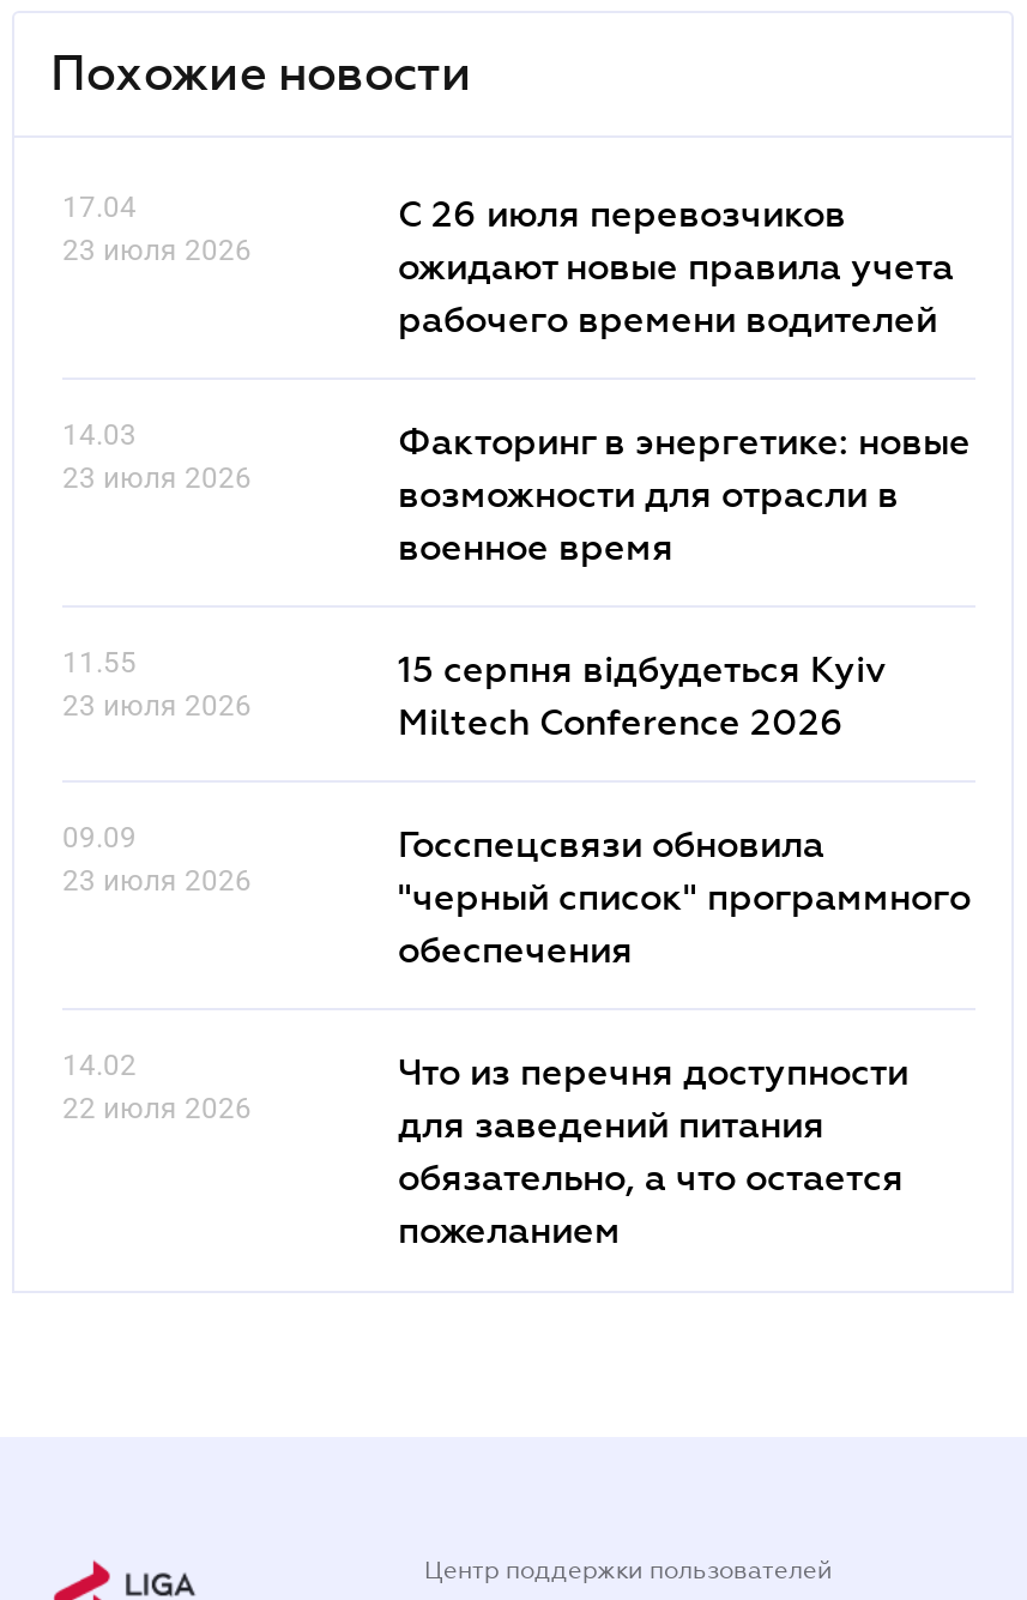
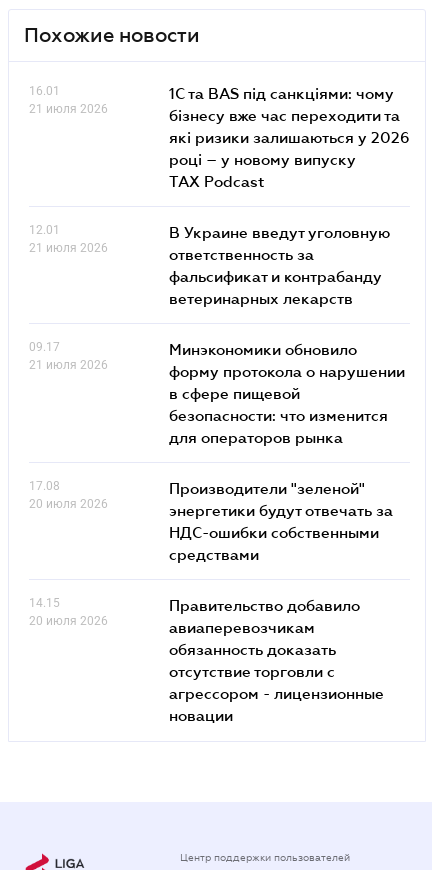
[62,190,252,267] 17.04 | 23 июля 2026 -> [29,84,108,116] 16.01 | 21 июля 2026
[398,190,954,338] С 26 июля перевозчиков | ожидают новые правила учета | рабочего времени водителей -> [169,84,410,190] 1С та BAS під санкціями: чому | бізнесу вже час переходити та | які ризики залишаються у 2026 | році – у новому випуску | TAX Podcast
[62,418,252,494] 14.03 | 23 июля 2026 -> [29,223,108,255] 12.01 | 21 июля 2026
[398,418,971,566] Факторинг в энергетике: новые | возможности для отрасли в | военное время -> [169,223,390,307] В Украине введут уголовную | ответственность за | фальсификат и контрабанду | ветеринарных лекарств
[62,645,252,722] 11.55 | 23 июля 2026 -> [29,340,108,372] 09.17 | 21 июля 2026
[398,645,887,741] 15 серпня відбудеться Kyiv | Miltech Conference 2026 -> [169,340,405,446] Минэкономики обновило | форму протокола о нарушении | в сфере пищевой | безопасности: что изменится | для операторов рынка
[62,820,252,897] 09.09 | 23 июля 2026 -> [29,479,108,511] 17.08 | 20 июля 2026
[398,820,971,969] Госспецсвязи обновила | "черный список" программного | обеспечения -> [169,479,393,563] Производители "зеленой" | энергетики будут отвечать за | НДС-ошибки собственными | средствами
[62,1048,252,1125] 14.02 | 22 июля 2026 -> [29,596,108,628] 14.15 | 20 июля 2026
[398,1048,908,1249] Что из перечня доступности | для заведений питания | обязательно, а что остается | пожеланием -> [169,596,384,724] Правительство добавило | авиаперевозчикам | обязанность доказать | отсутствие торговли с | агрессором - лицензионные | новации

